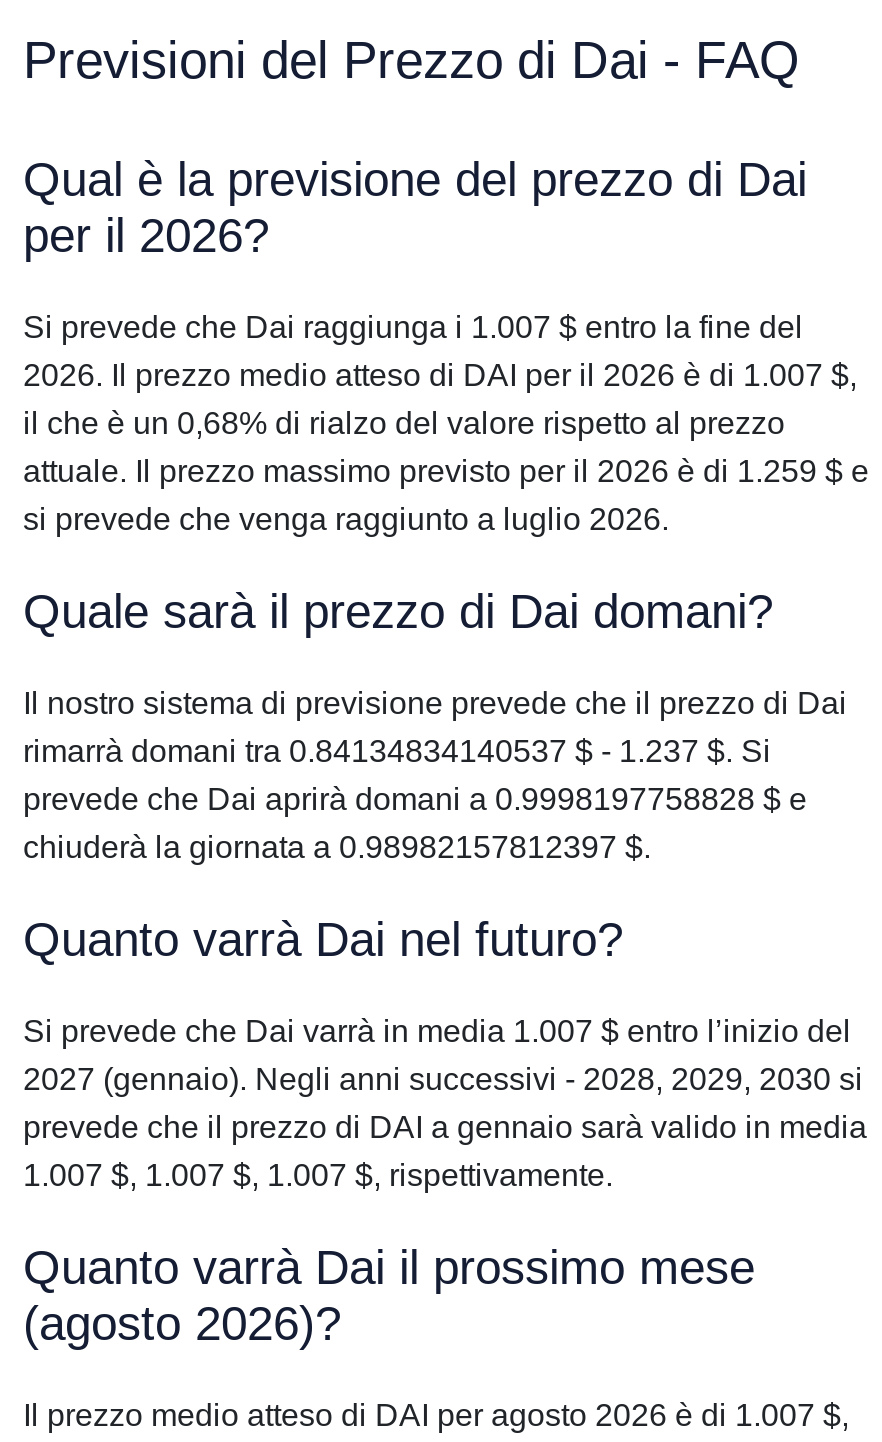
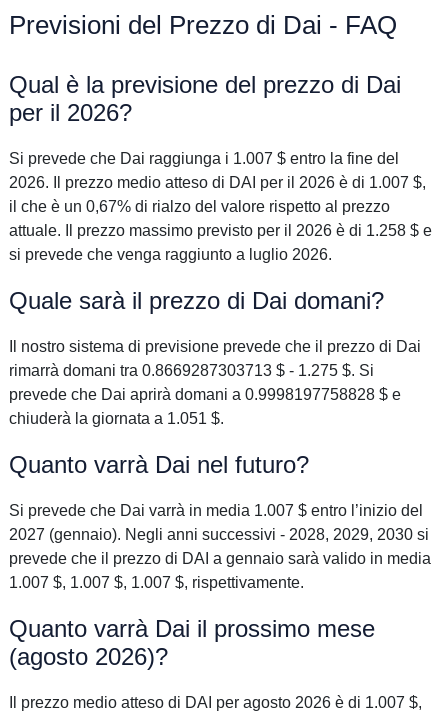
[23,406,785,440] il che è un 0,68% di rialzo del valore rispetto al prezzo -> [9,198,390,215] il che è un 0,67% di rialzo del valore rispetto al prezzo
[23,454,869,488] attuale. Il prezzo massimo previsto per il 2026 è di 1.259 $ e -> [9,222,432,239] attuale. Il prezzo massimo previsto per il 2026 è di 1.258 $ e
[23,734,771,768] rimarrà domani tra 0.84134834140537 $ - 1.237 $. Si -> [9,362,374,379] rimarrà domani tra 0.8669287303713 $ - 1.275 $. Si
[23,830,651,864] chiuderà la giornata a 0.98982157812397 $. -> [9,410,224,427] chiuderà la giornata a 1.051 $.

